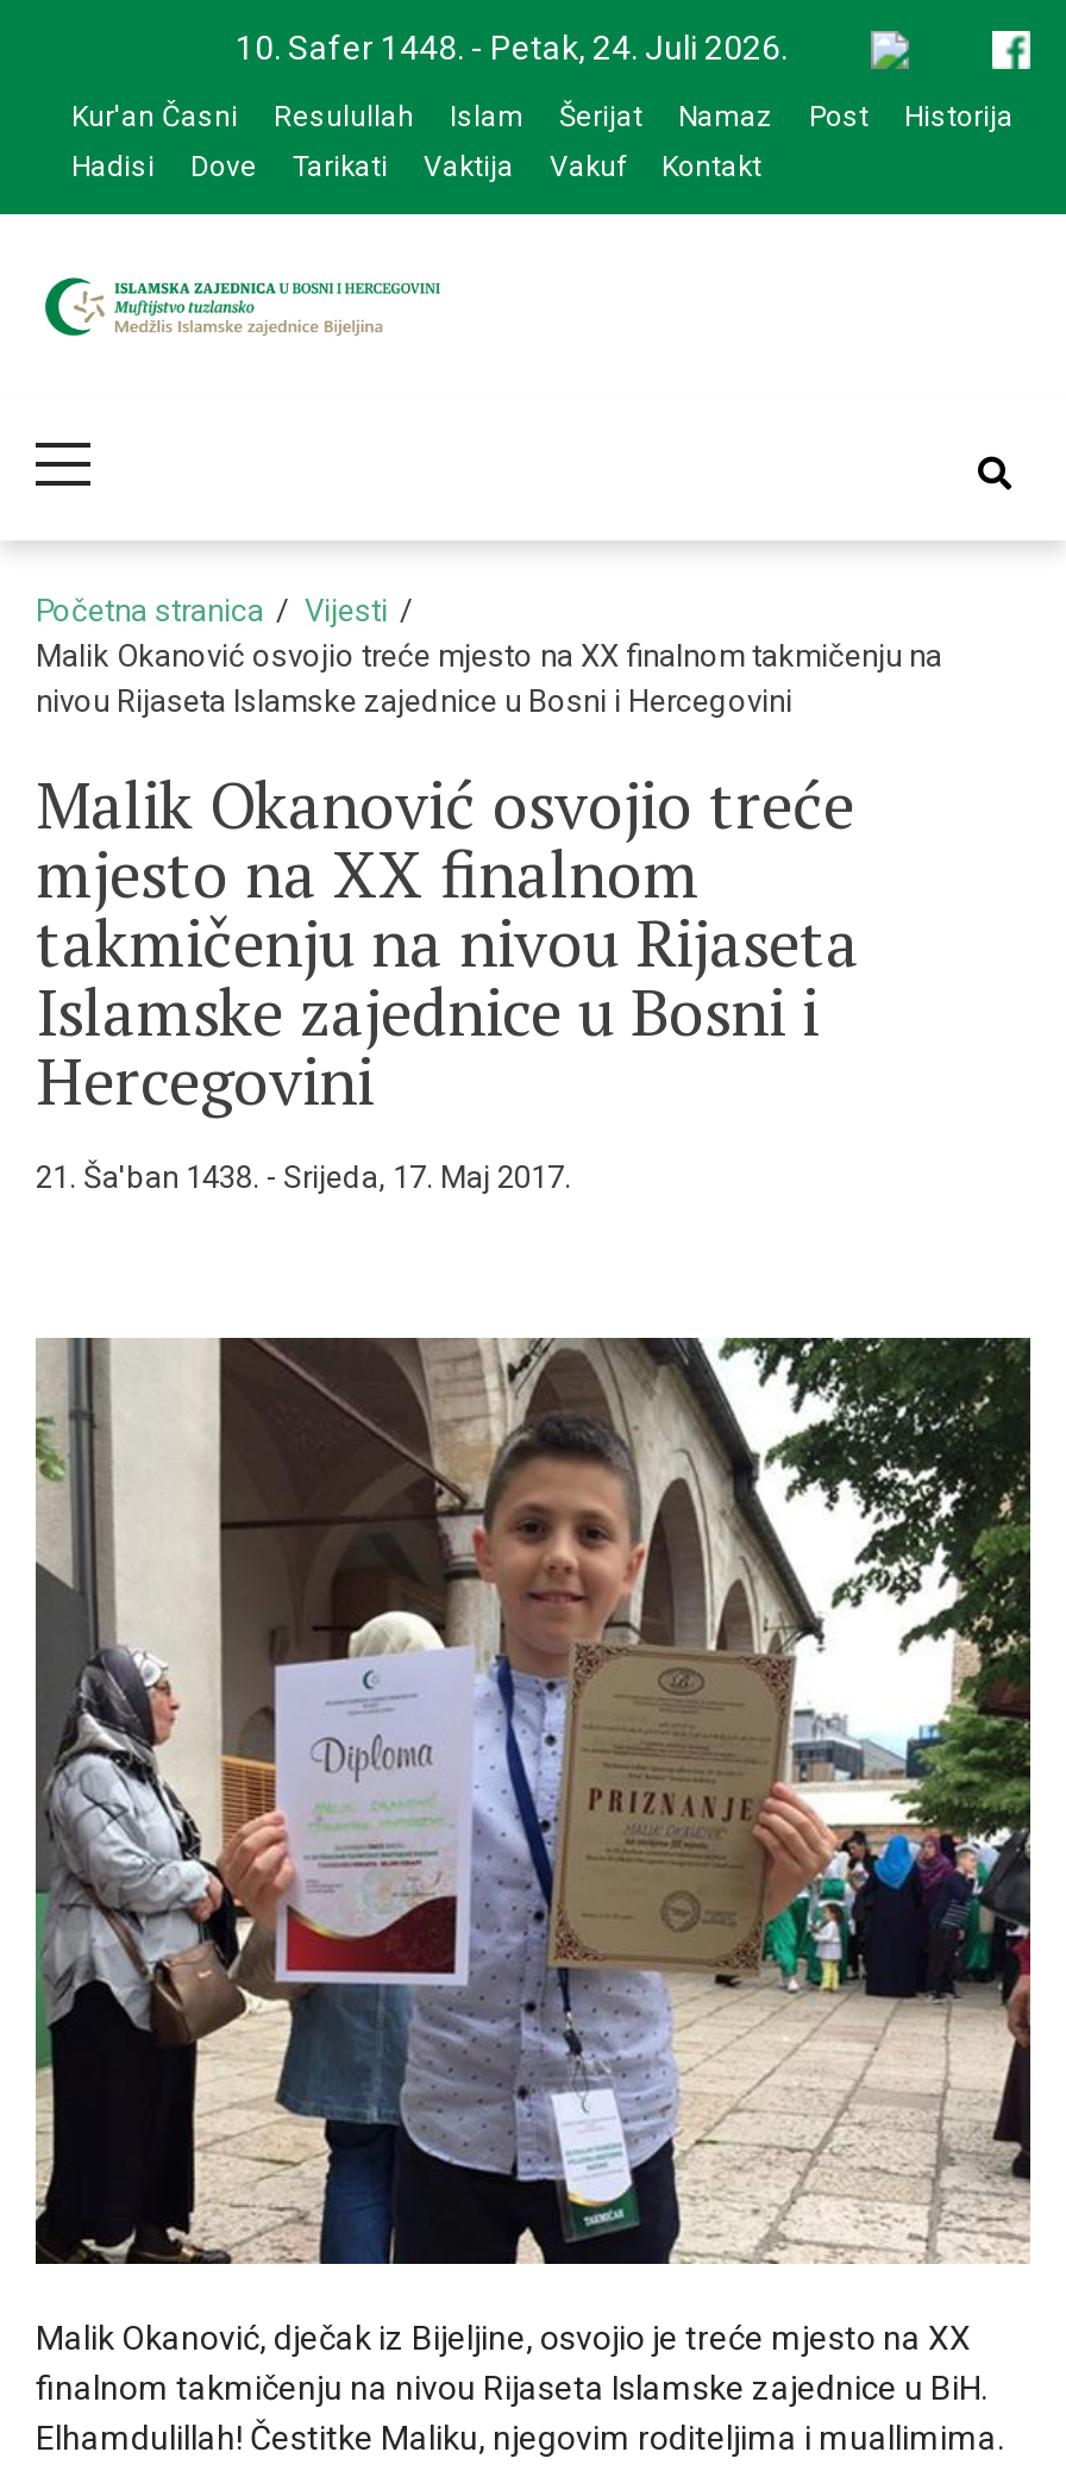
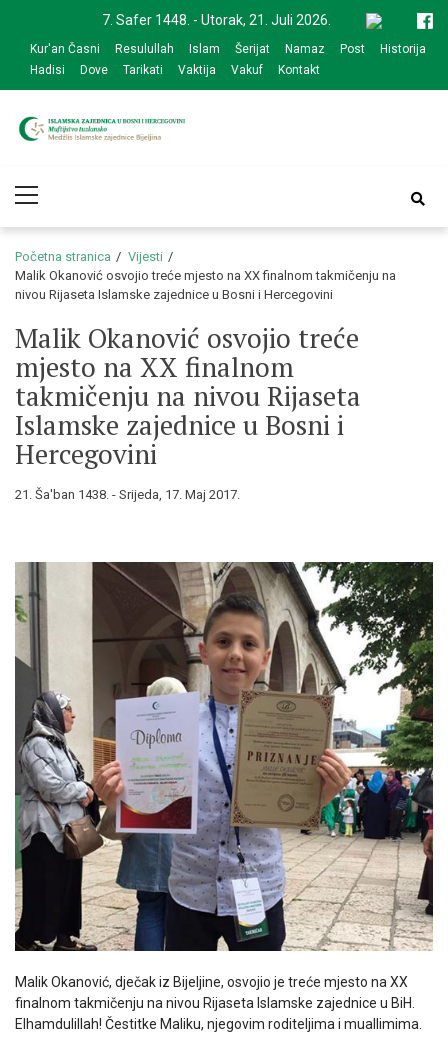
[236,29,788,67] 10. Safer 1448. - Petak, 24. Juli 2026. -> [102,12,331,28] 7. Safer 1448. - Utorak, 21. Juli 2026.

